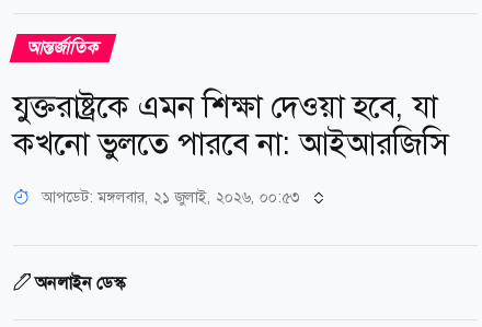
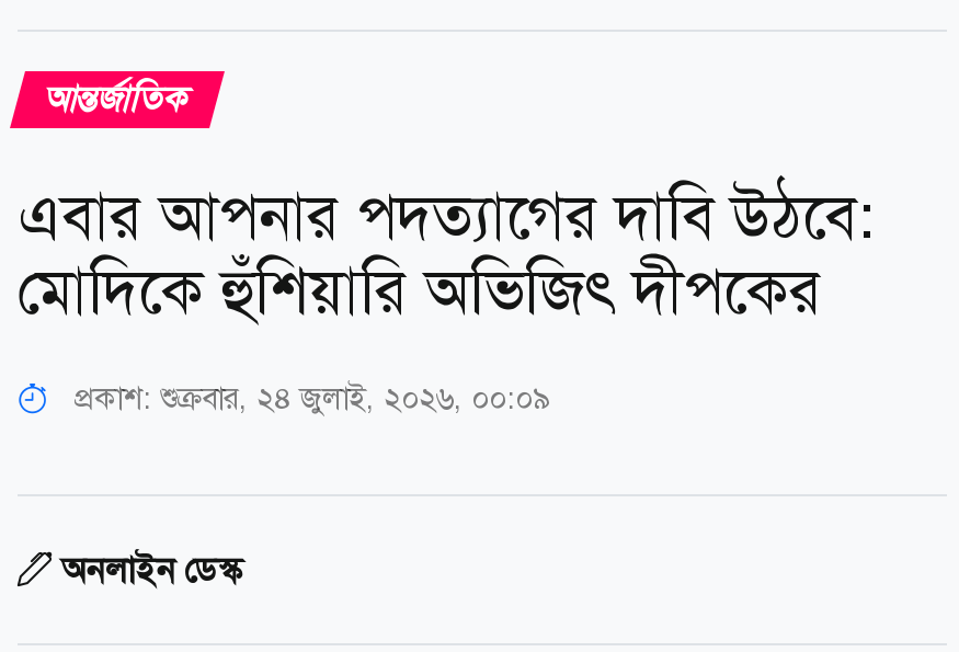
[13,87,449,164] যুক্তরাষ্ট্রকে এমন শিক্ষা দেওয়া হবে, যা | কখনো ভুলতে পারবে না: আইআরজিসি -> [18,177,875,332] এবার আপনার পদত্যাগের দাবি উঠবে: | মোদিকে হুঁশিয়ারি অভিজিৎ দীপকের
[42,187,300,207] আপডেট: মঙ্গলবার, ২১ জুলাই, ২০২৬, ০০:৫৩ -> [66,378,550,418] প্রকাশ: শুক্রবার, ২৪ জুলাই, ২০২৬, ০০:০৯

